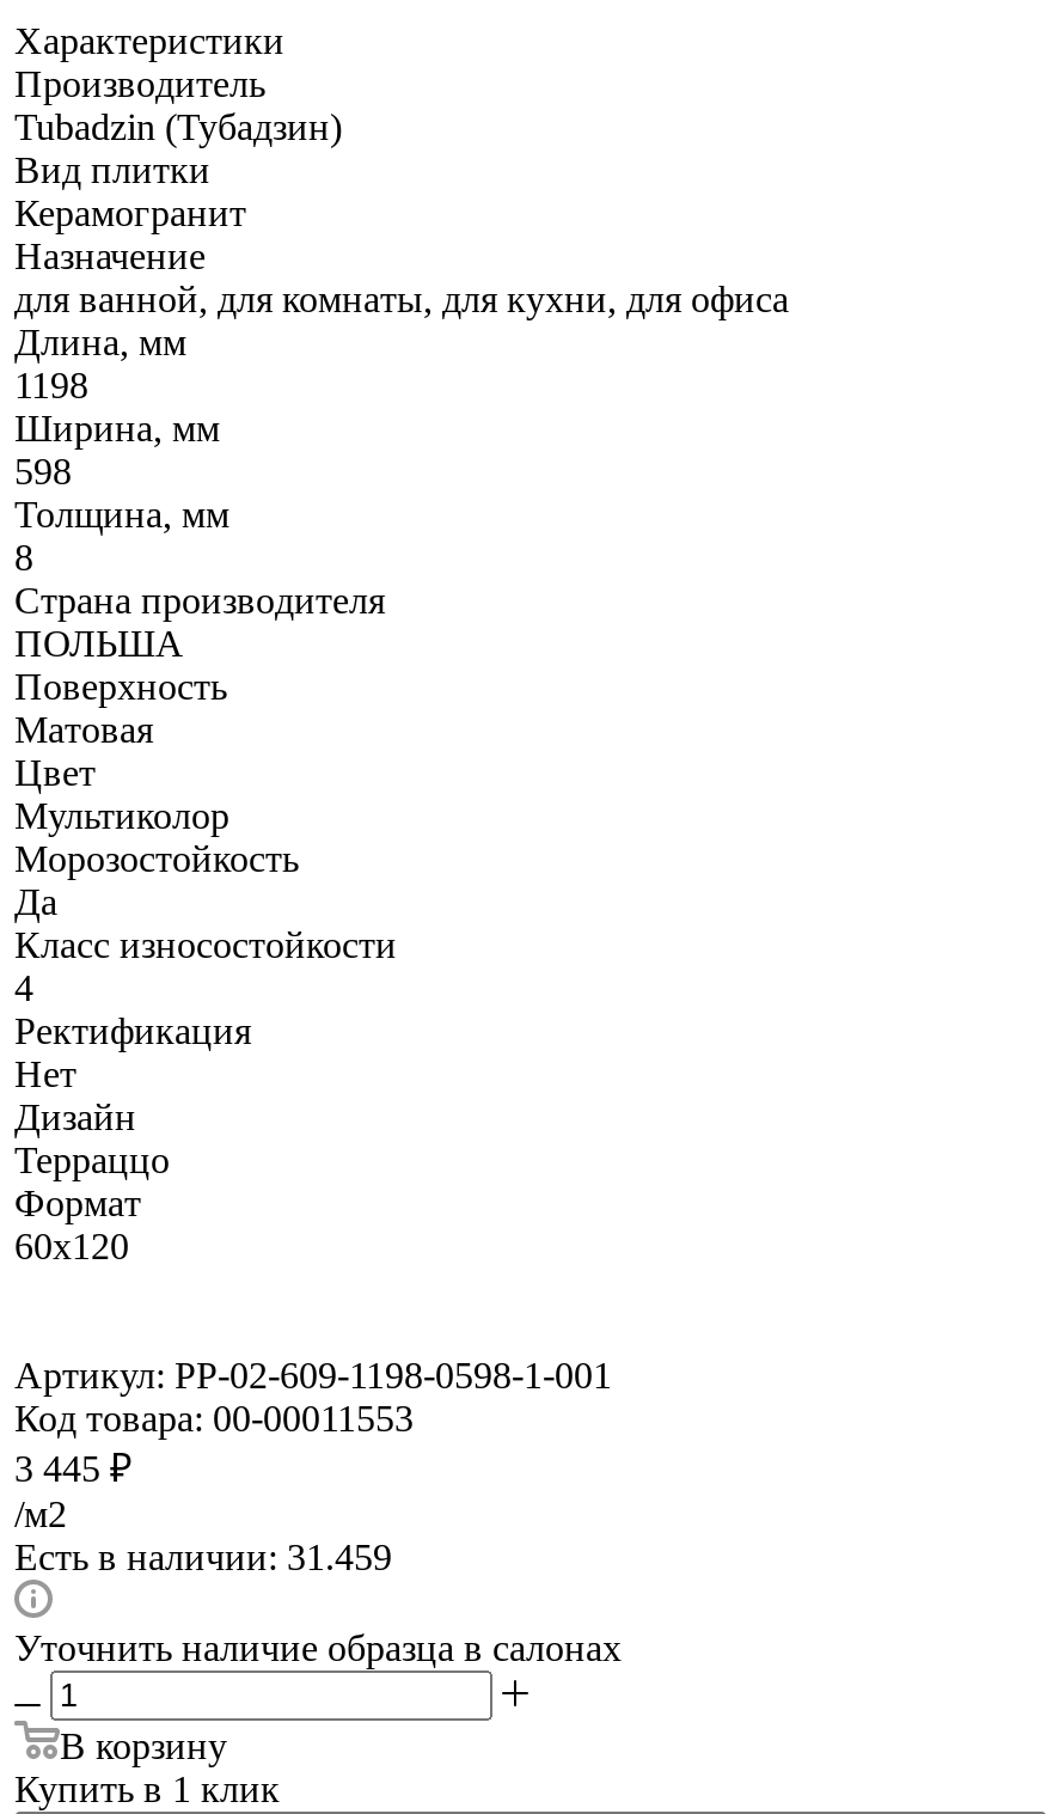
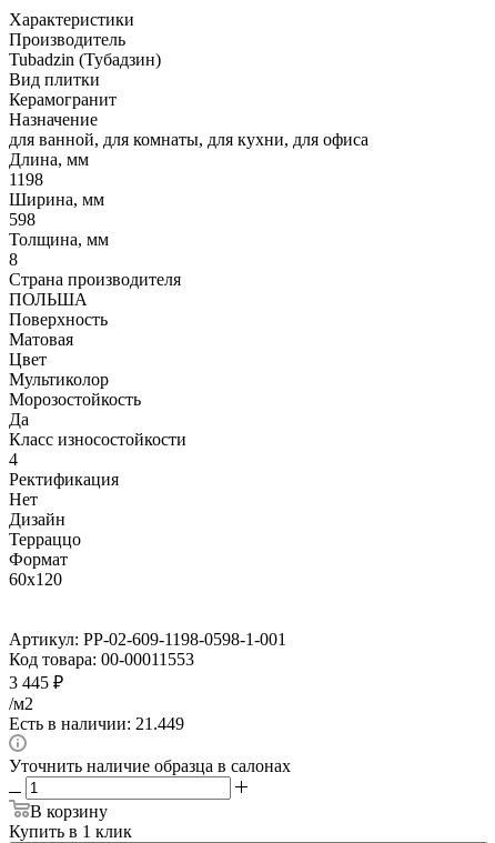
[14,1536,392,1577] Есть в наличии: 31.459 -> [9,714,184,733] Есть в наличии: 21.449

